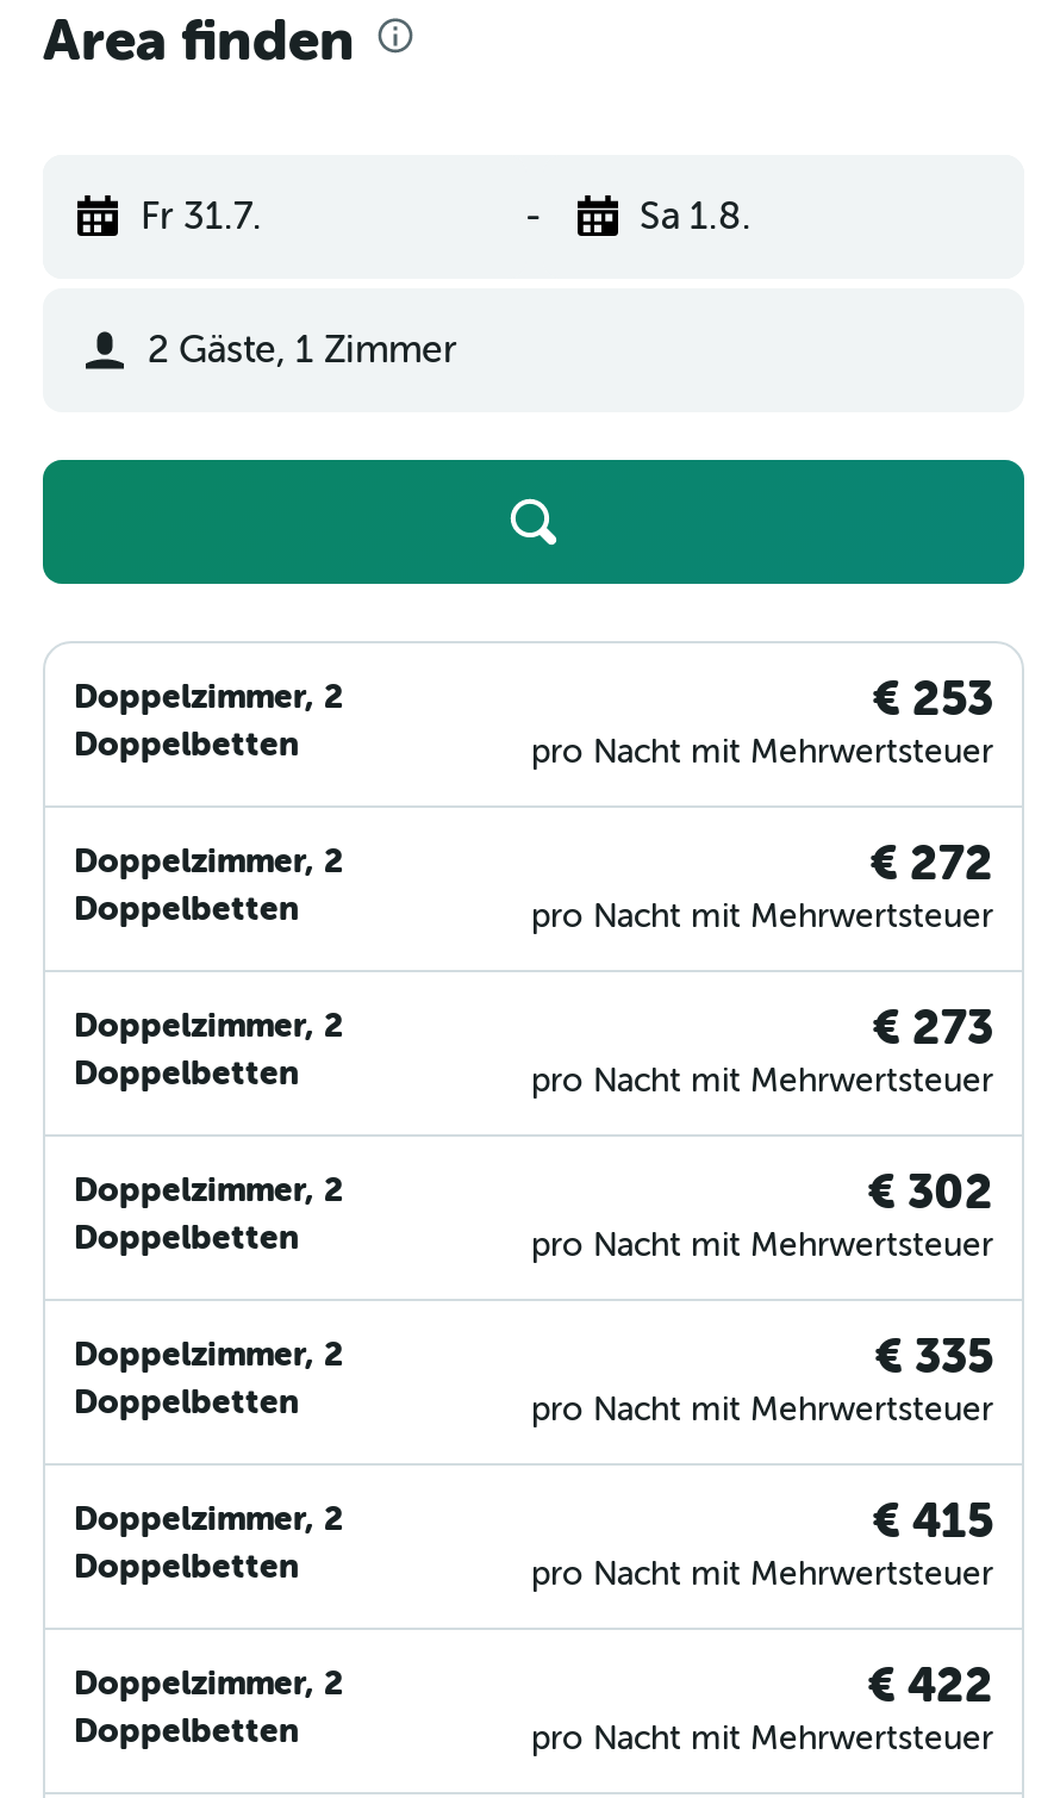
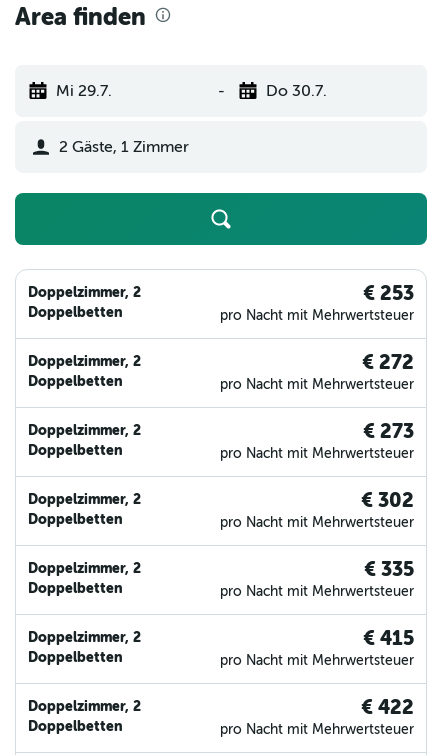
[141,195,262,238] Fr 31.7. -> [56,82,112,100] Mi 29.7.
[640,195,751,238] Sa 1.8. -> [265,82,326,100] Do 30.7.

